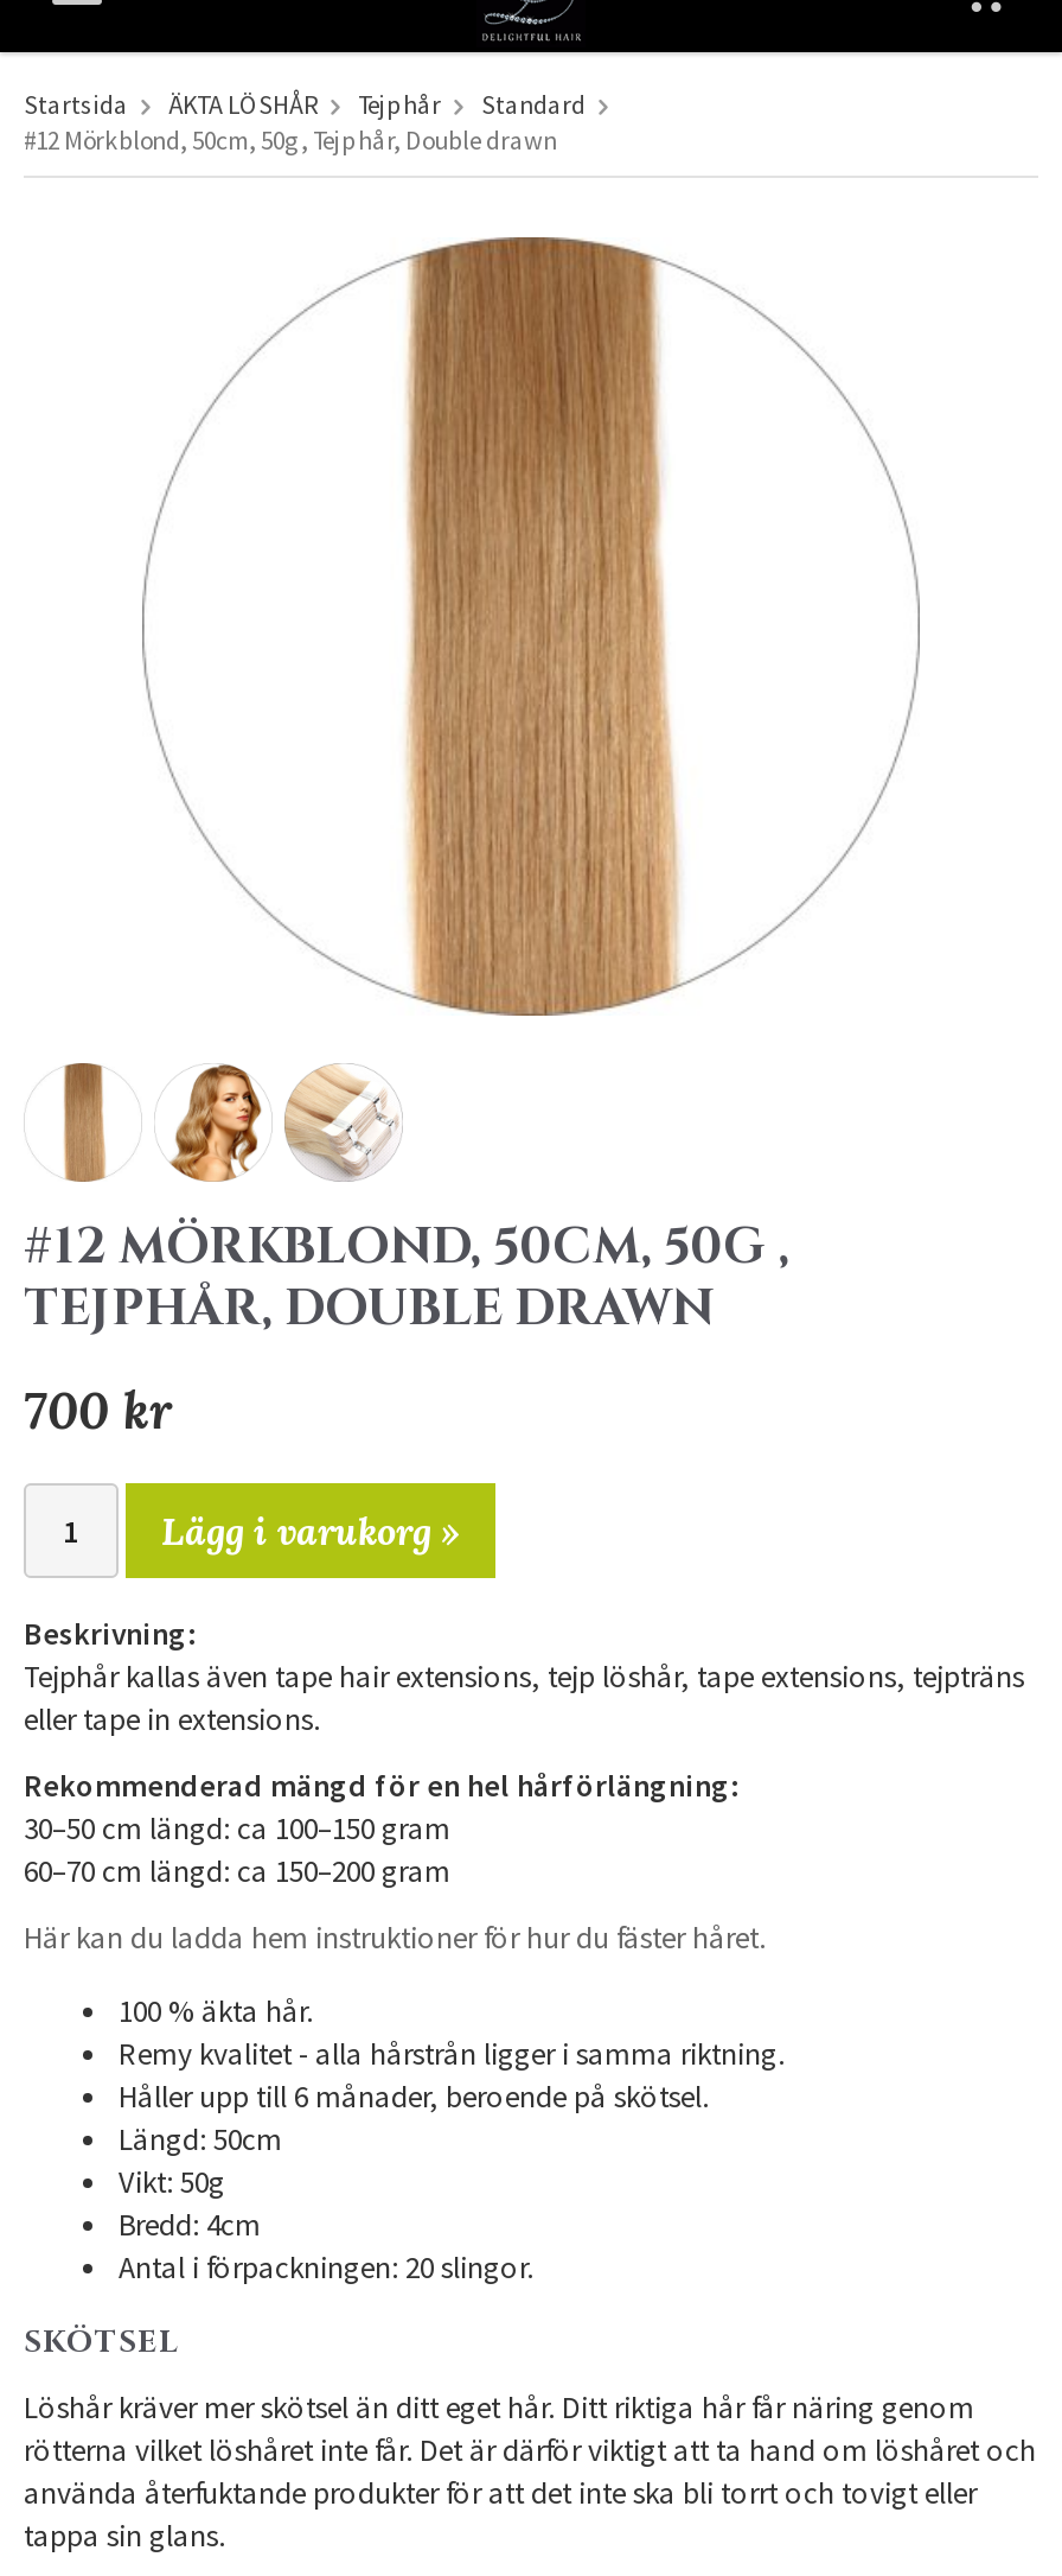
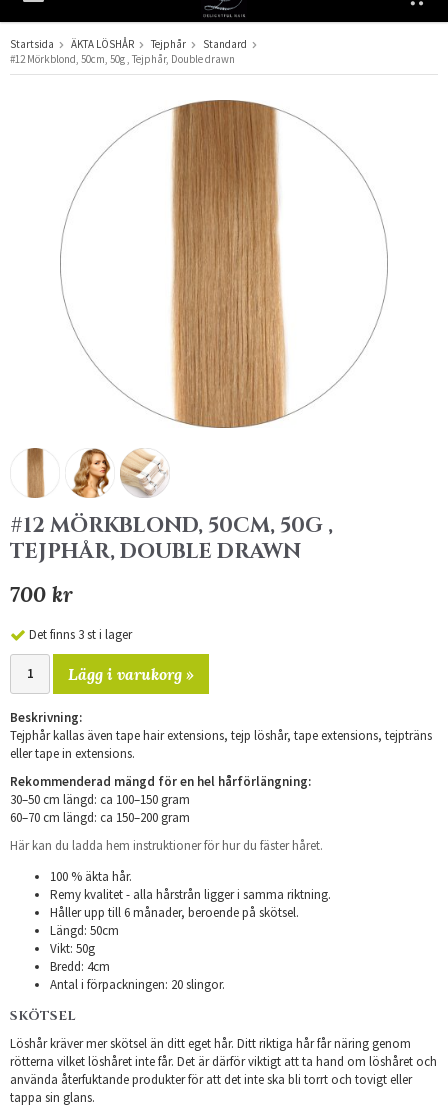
none -> [29,626,132,643] Det finns 3 st i lager

